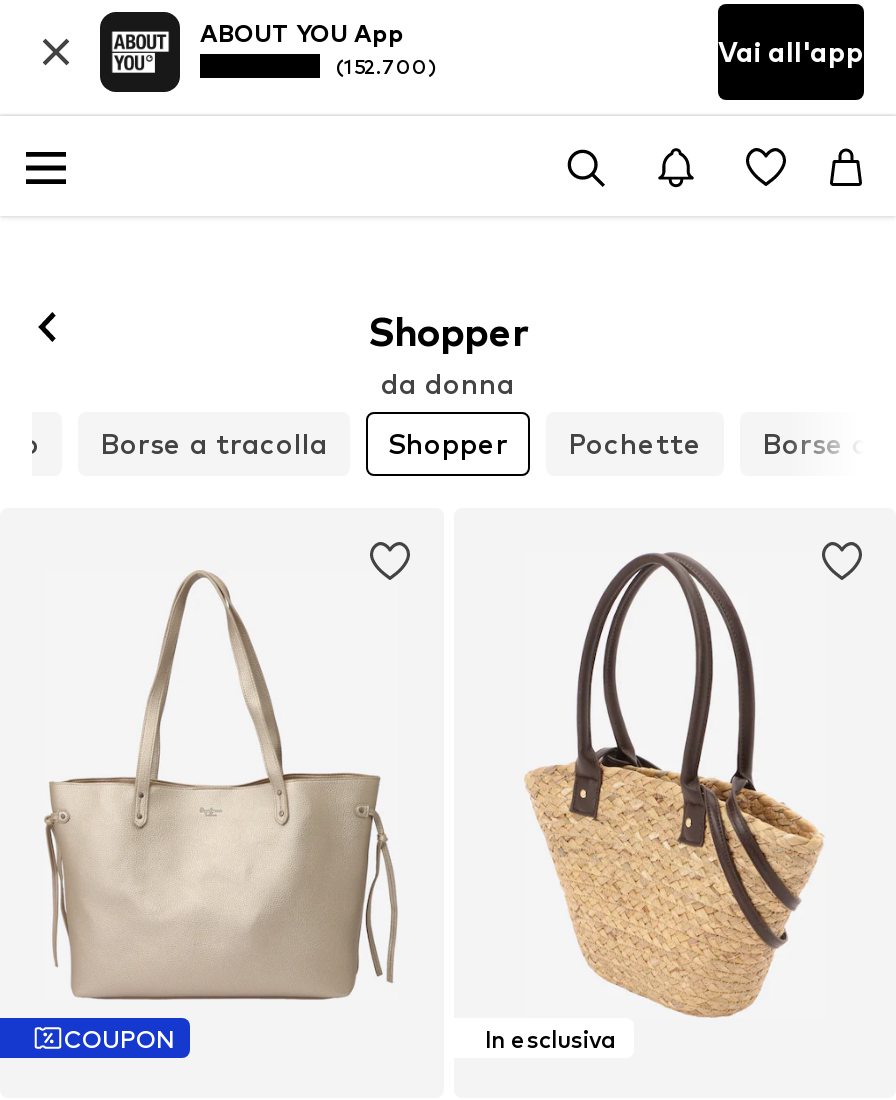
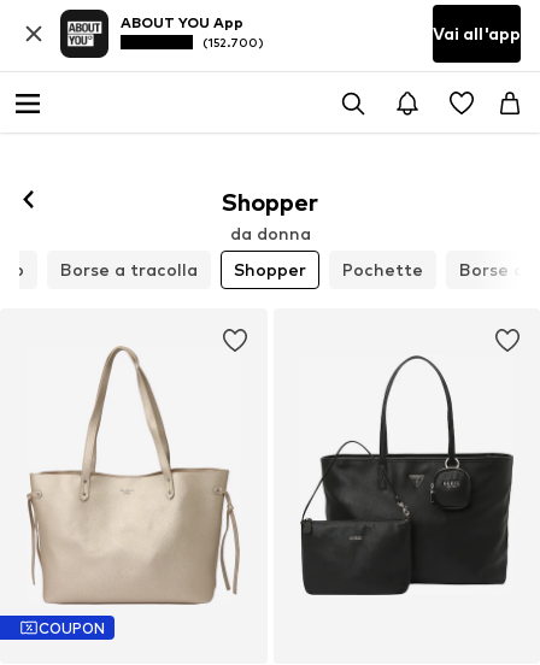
[500,552,852,1018] [image] -> [299,336,515,614] [image]
[485,1024,617,1054] In esclusiva -> none

